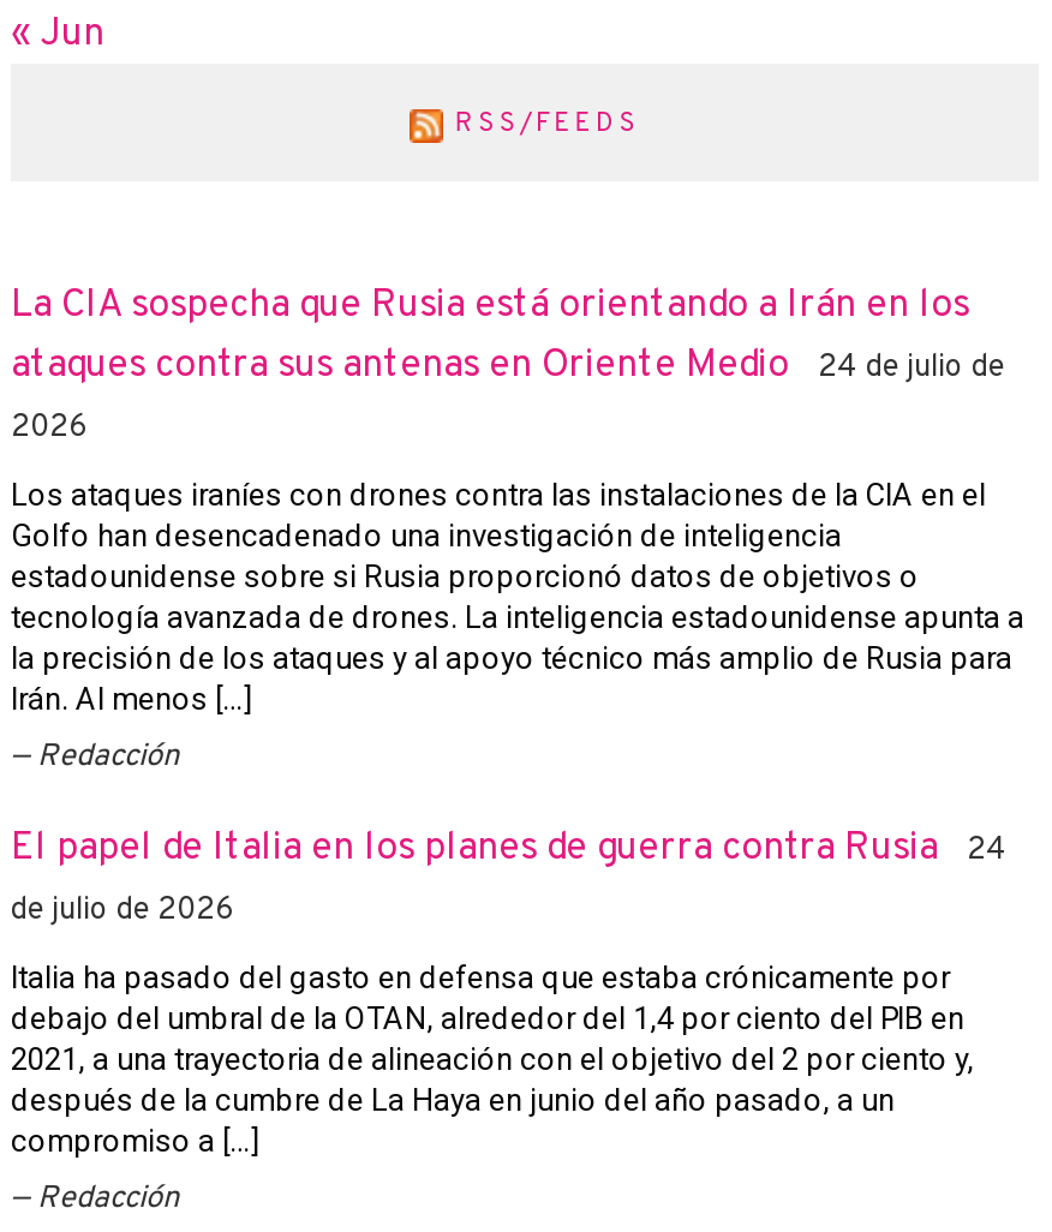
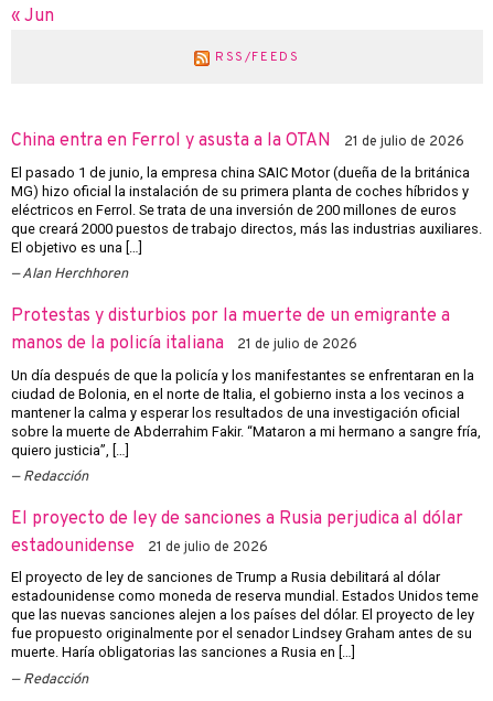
[11,283,1024,716] La CIA sospecha que Rusia está orientando a Irán en los | ataques contra sus antenas en Oriente Medio | 24 de julio de | 2026 | Los ataques iraníes con drones contra las instalaciones de la CIA en el | Golfo han desencadenado una investigación de inteligencia | estadounidense sobre si Rusia proporcionó datos de objetivos o | tecnología avanzada de drones. La inteligencia estadounidense apunta a | la precisión de los ataques y al apoyo técnico más amplio de Rusia para | Irán. Al menos […] -> [11,131,482,458] China entra en Ferrol y asusta a la OTAN | 21 de julio de 2026 | El pasado 1 de junio, la empresa china SAIC Motor (dueña de la británica | MG) hizo oficial la instalación de su primera planta de coches híbridos y | eléctricos en Ferrol. Se trata de una inversión de 200 millones de euros | que creará 2000 puestos de trabajo directos, más las industrias auxiliares. | El objetivo es una […] | Alan Herchhoren | Protestas y disturbios por la muerte de un emigrante a | manos de la policía italiana | 21 de julio de 2026 | Un día después de que la policía y los manifestantes se enfrentaran en la | ciudad de Bolonia, en el norte de Italia, el gobierno insta a los vecinos a | mantener la calma y esperar los resultados de una investigación oficial | sobre la muerte de Abderrahim Fakir. “Mataron a mi hermano a sangre fría, | quiero justicia”, […]
[11,825,1008,1158] El papel de Italia en los planes de guerra contra Rusia | 24 | de julio de 2026 | Italia ha pasado del gasto en defensa que estaba crónicamente por | debajo del umbral de la OTAN, alrededor del 1,4 por ciento del PIB en | 2021, a una trayectoria de alineación con el objetivo del 2 por ciento y, | después de la cumbre de La Haya en junio del año pasado, a un | compromiso a […] -> [11,508,479,661] El proyecto de ley de sanciones a Rusia perjudica al dólar | estadounidense | 21 de julio de 2026 | El proyecto de ley de sanciones de Trump a Rusia debilitará al dólar | estadounidense como moneda de reserva mundial. Estados Unidos teme | que las nuevas sanciones alejen a los países del dólar. El proyecto de ley | fue propuesto originalmente por el senador Lindsey Graham antes de su | muerte. Haría obligatorias las sanciones a Rusia en […]

